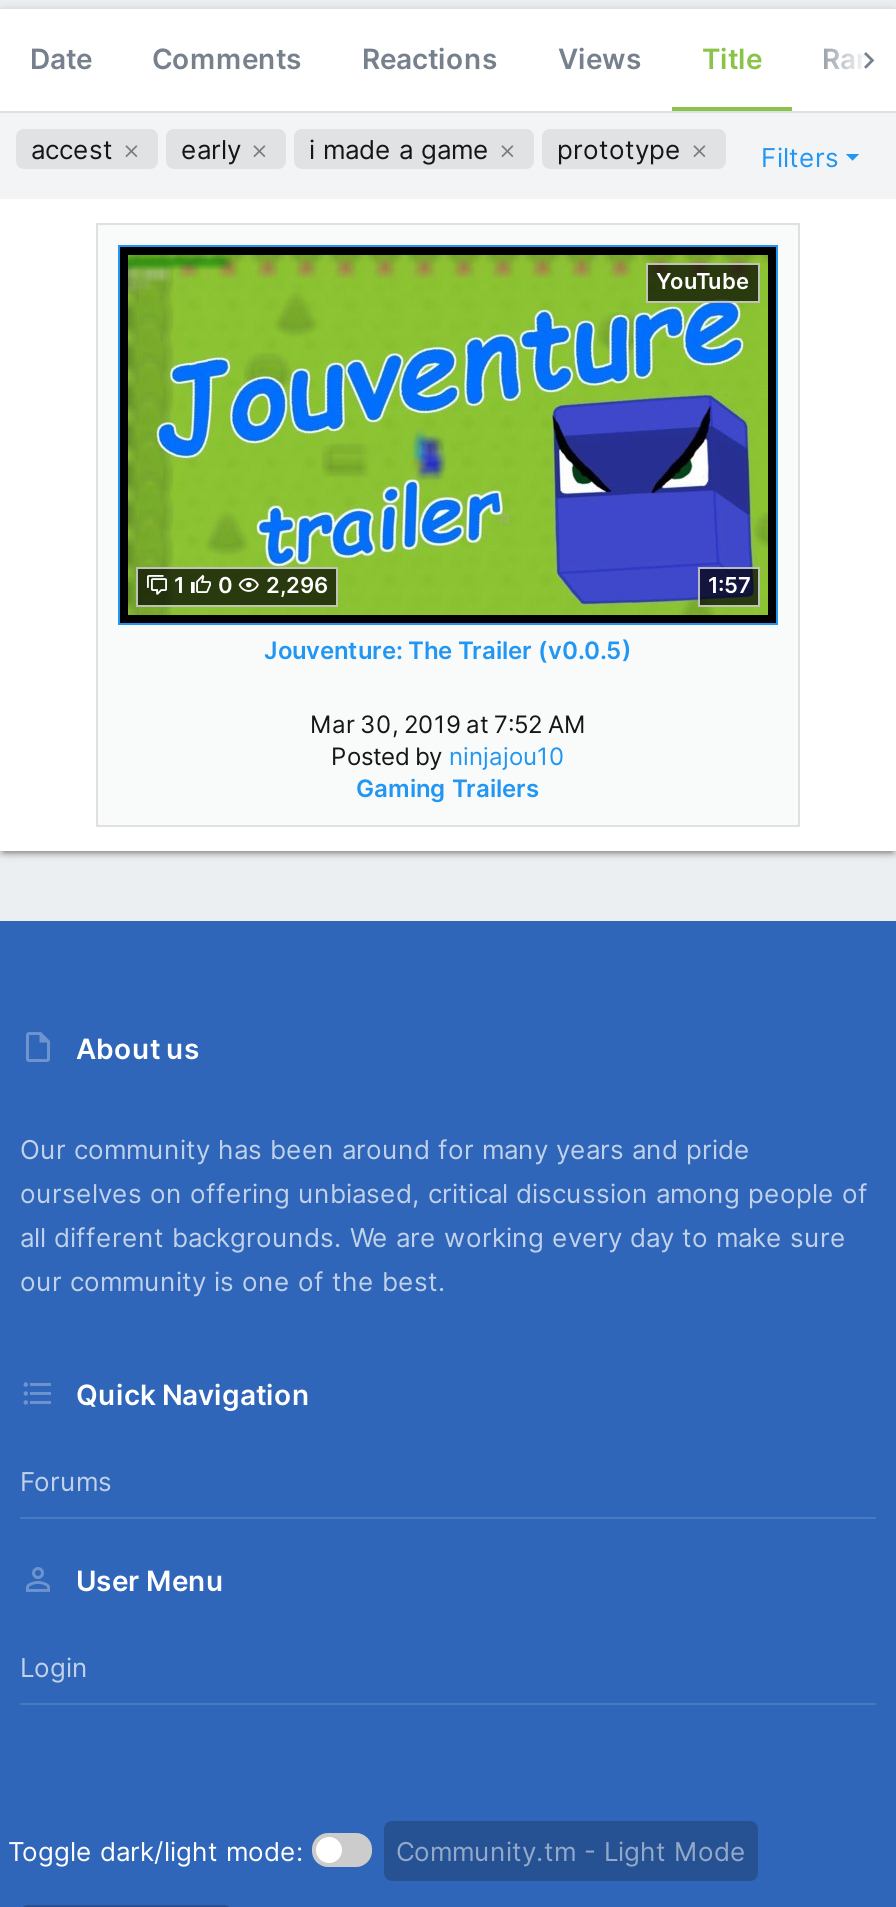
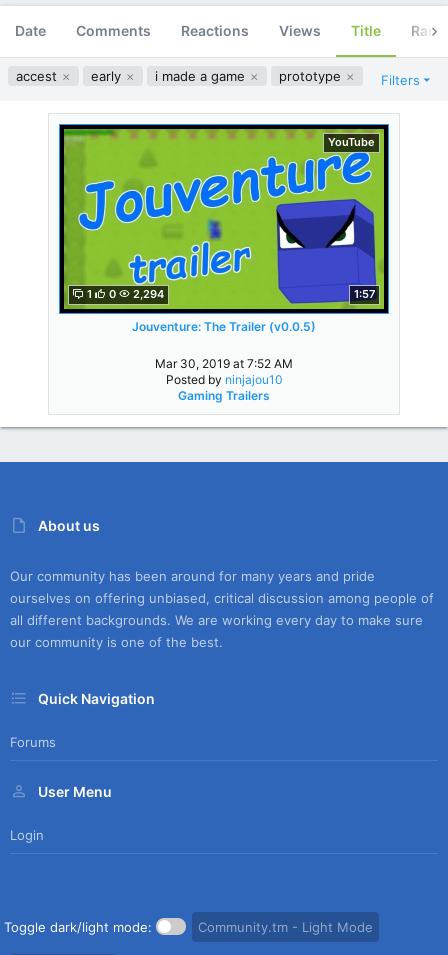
[168,571,328,599] 1 0 2,296 -> [84,287,164,301] 1 0 2,294

